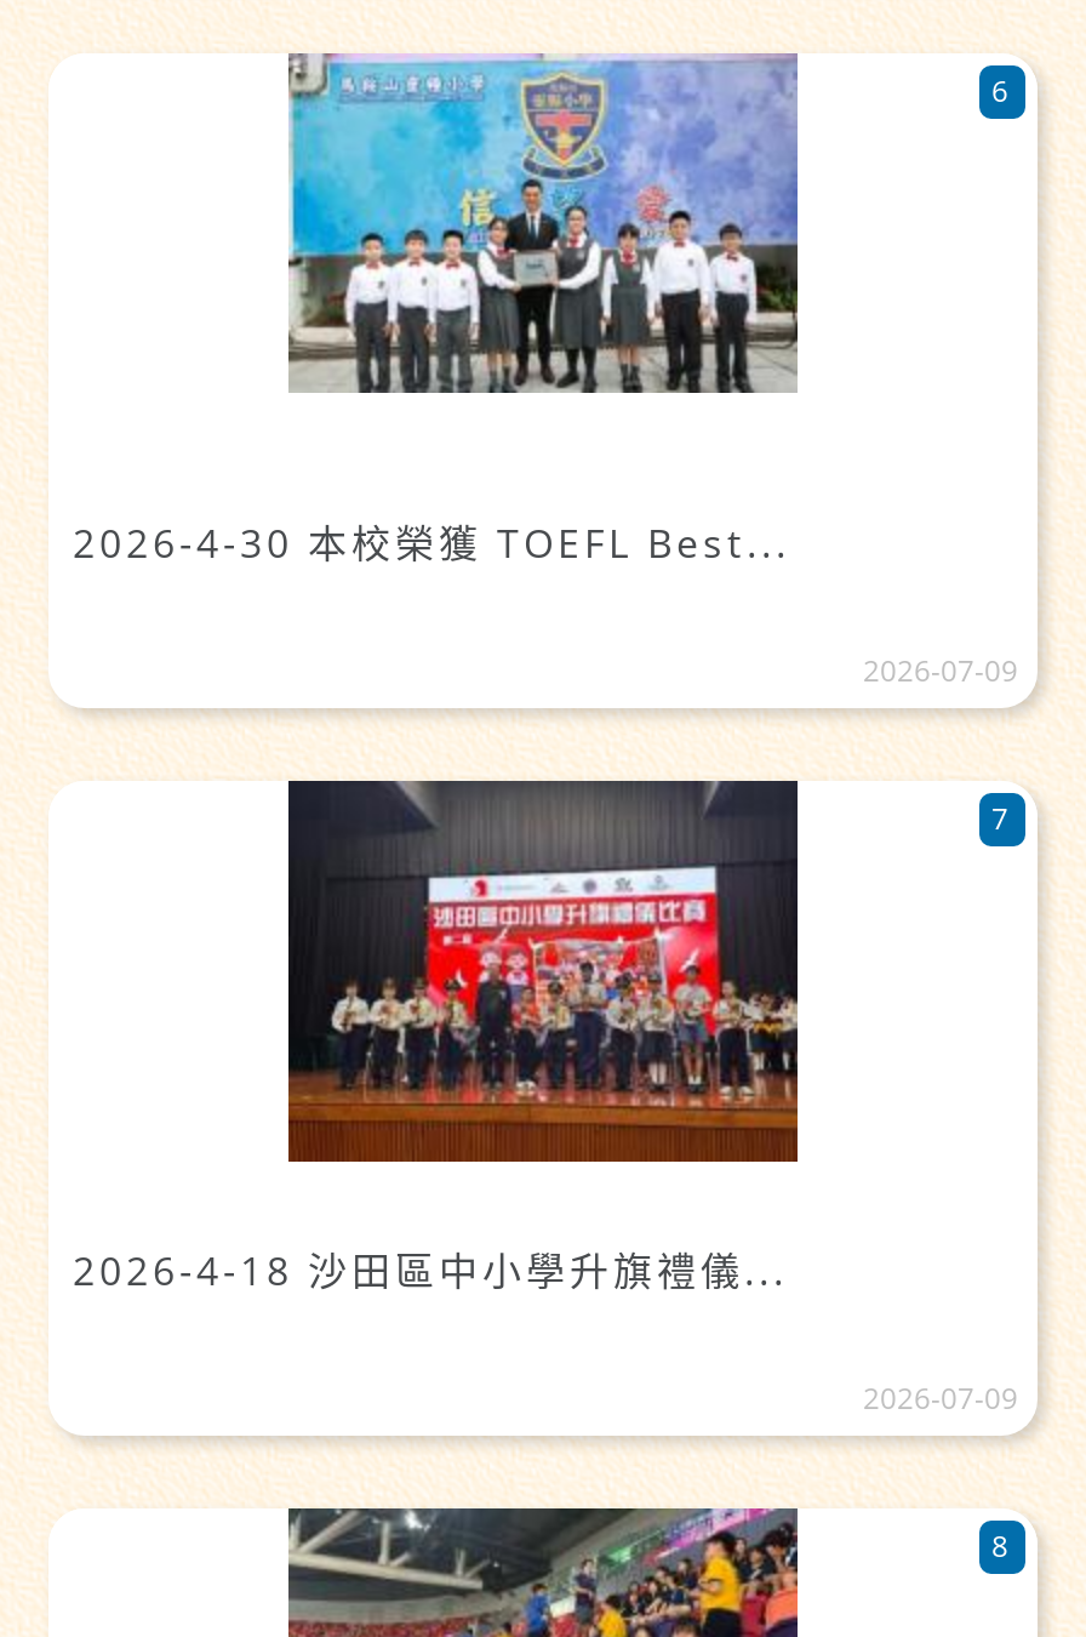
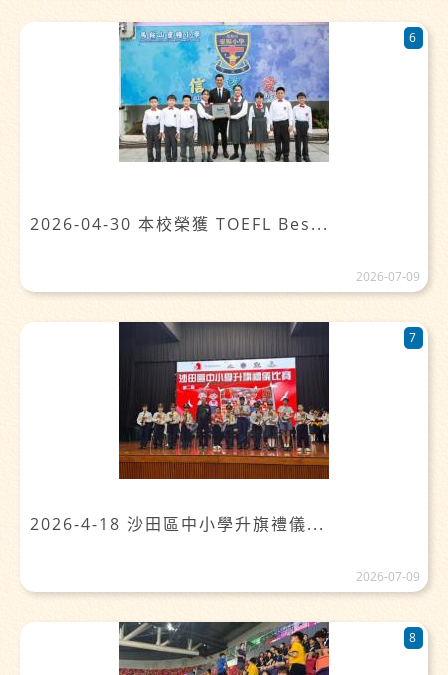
[73,516,790,570] 2026-4-30 本校榮獲 TOEFL Best... -> [30,213,329,235] 2026-04-30 本校榮獲 TOEFL Bes...

